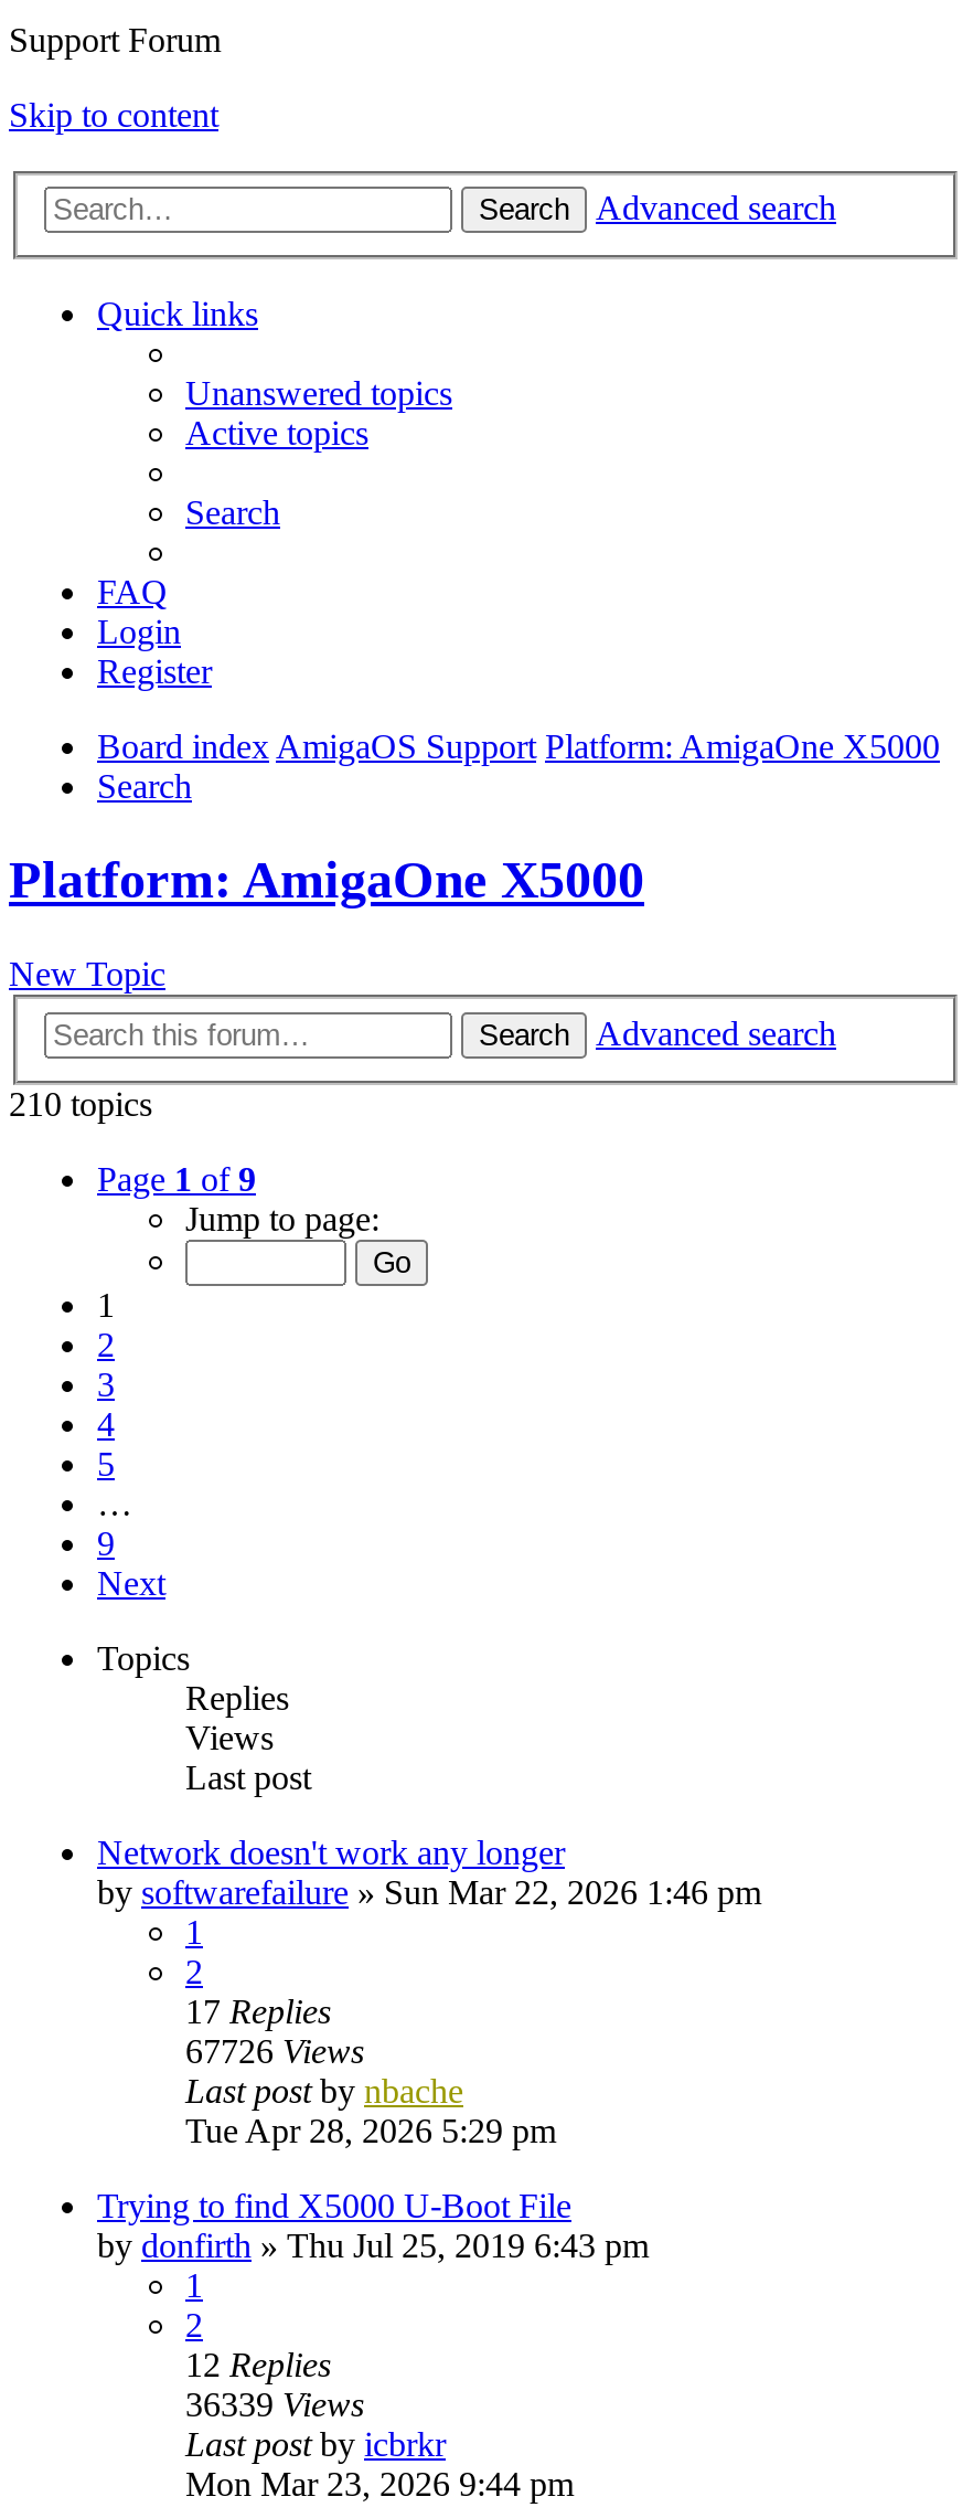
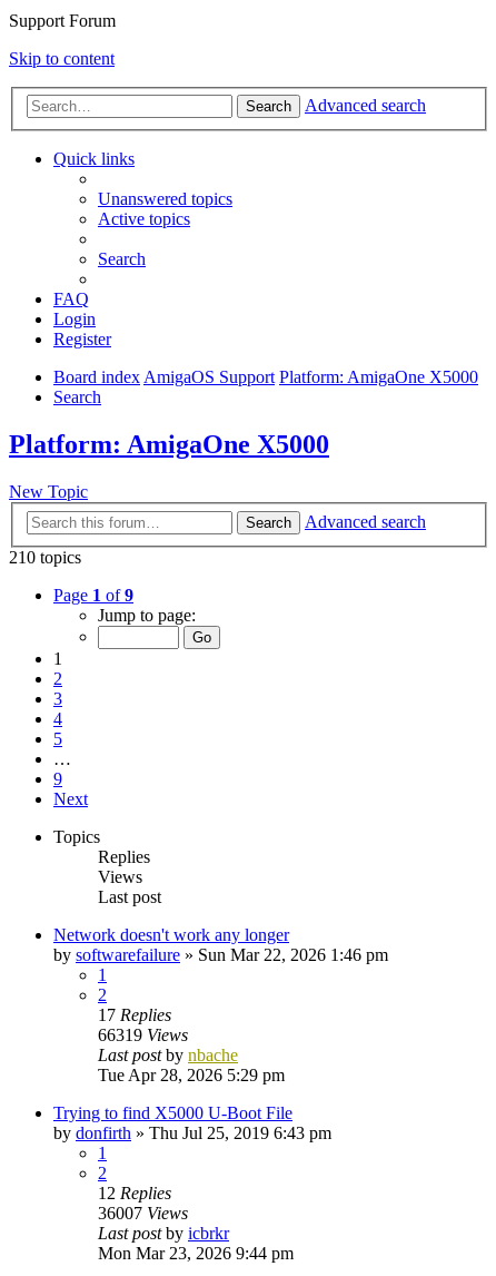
[185,2032,364,2070] 67726 Views -> [98,1025,188,1044] 66319 Views
[185,2385,364,2423] 36339 Views -> [98,1204,188,1222] 36007 Views

